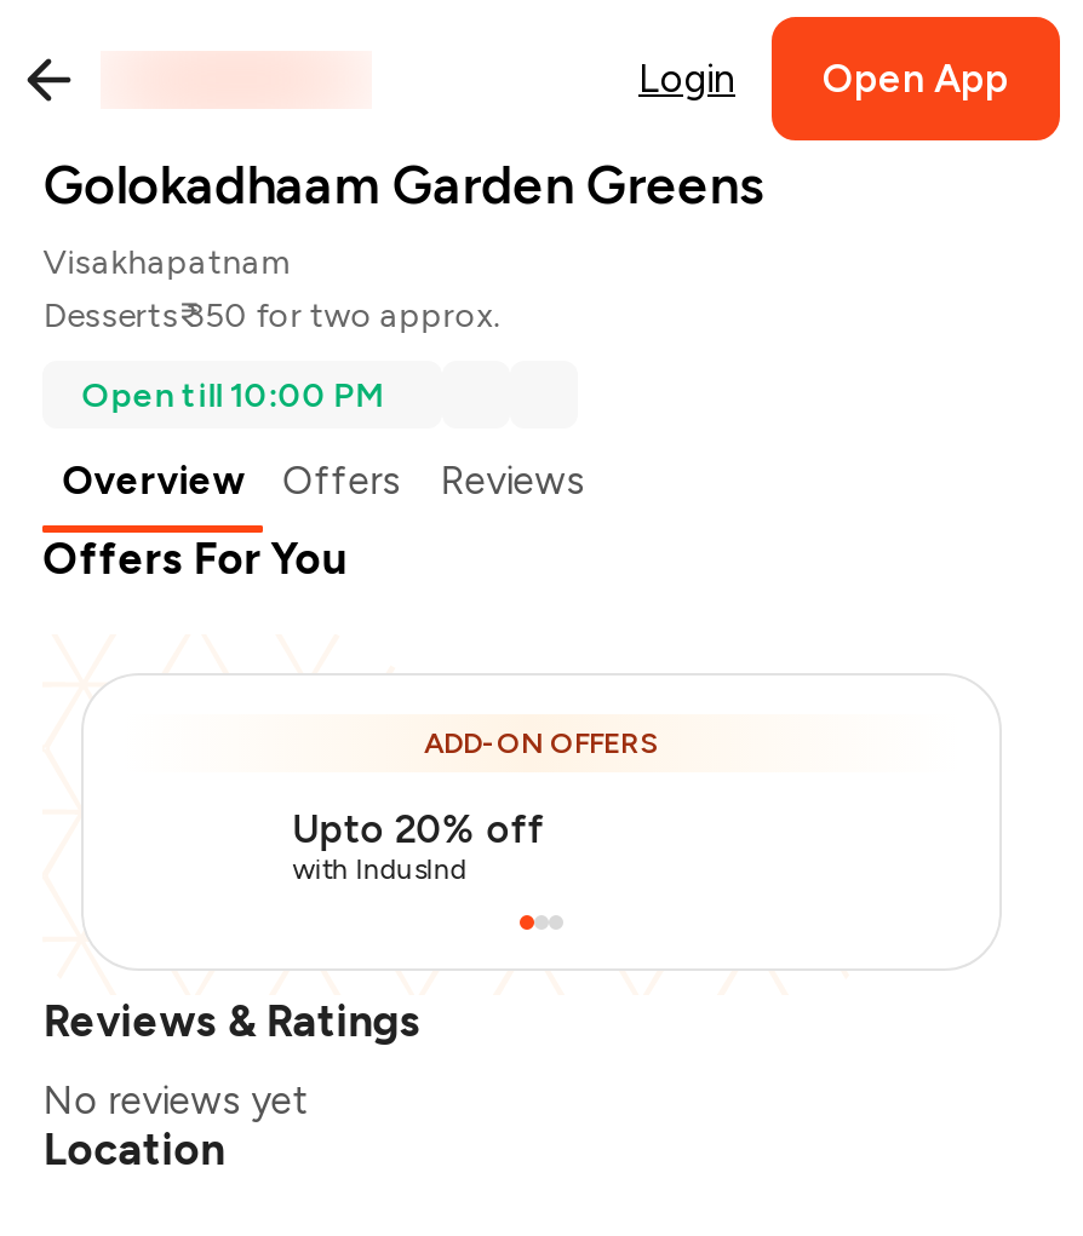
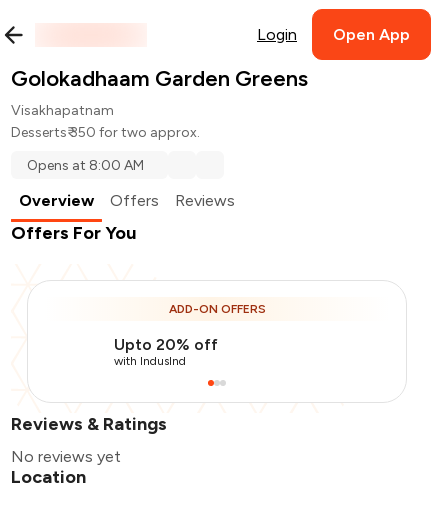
[82,374,385,415] Open till 10:00 PM -> [27,156,144,173] Opens at 8:00 AM

